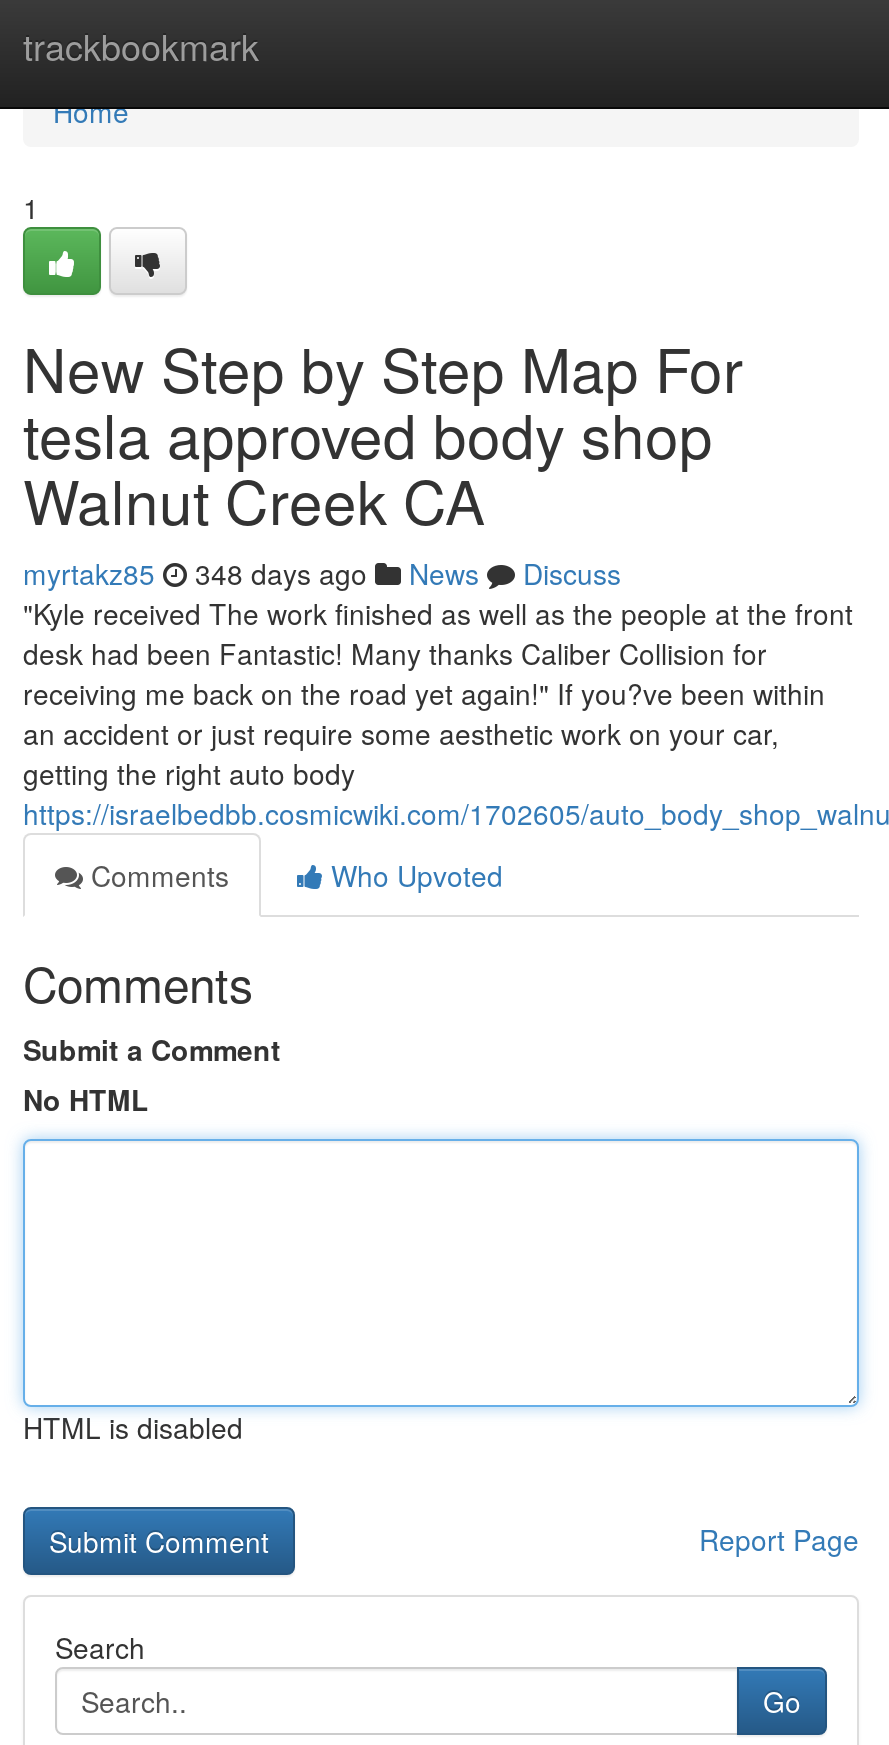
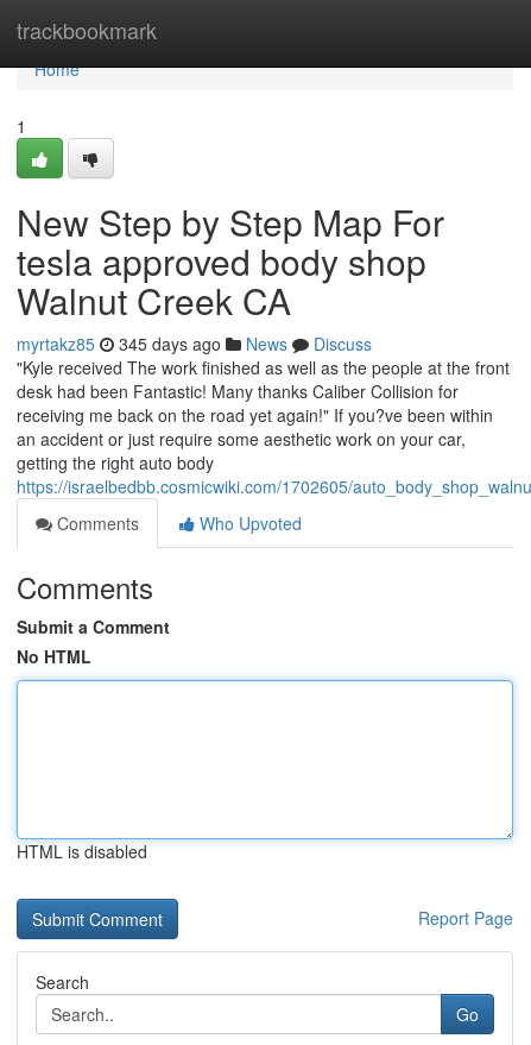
[23,553,621,593] myrtakz85 348 days ago News Discuss -> [17,332,372,355] myrtakz85 345 days ago News Discuss

